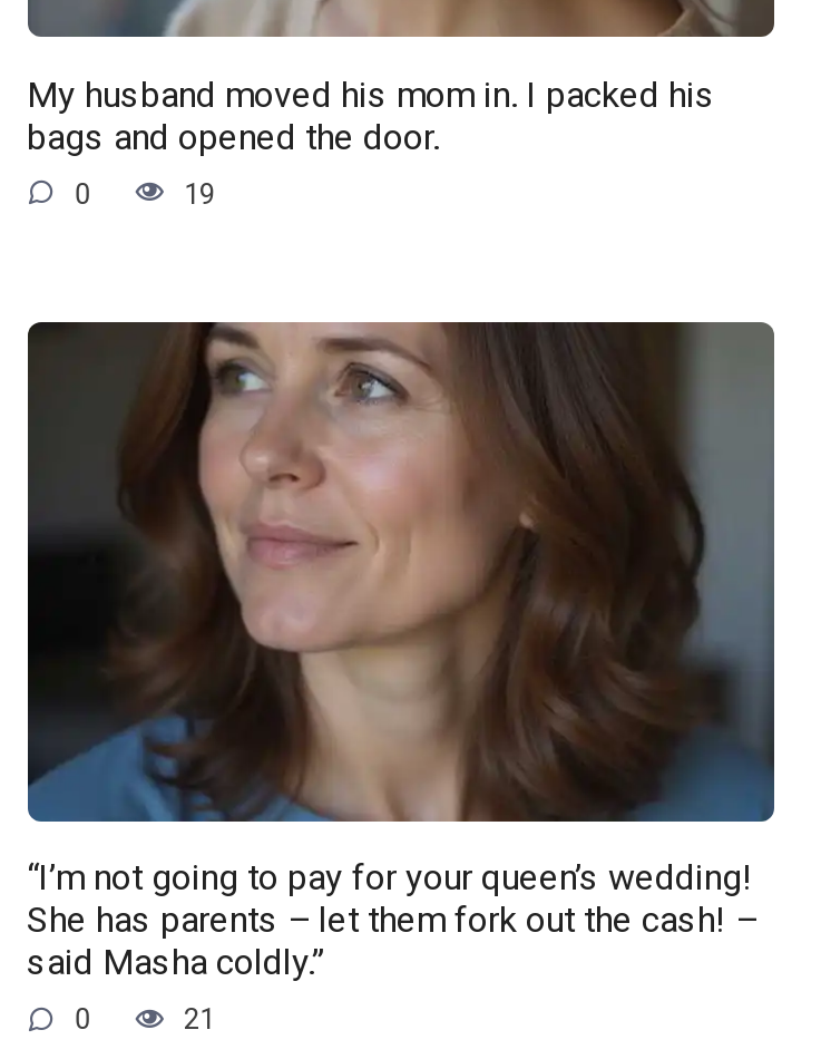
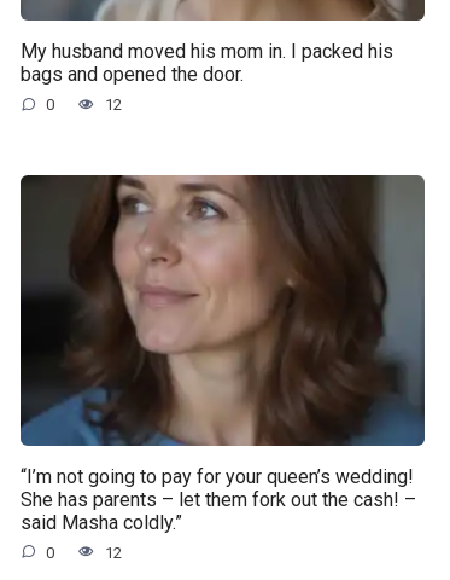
[184,177,215,210] 19 -> [105,96,122,114] 12
[184,1003,215,1036] 21 -> [105,544,122,562] 12

